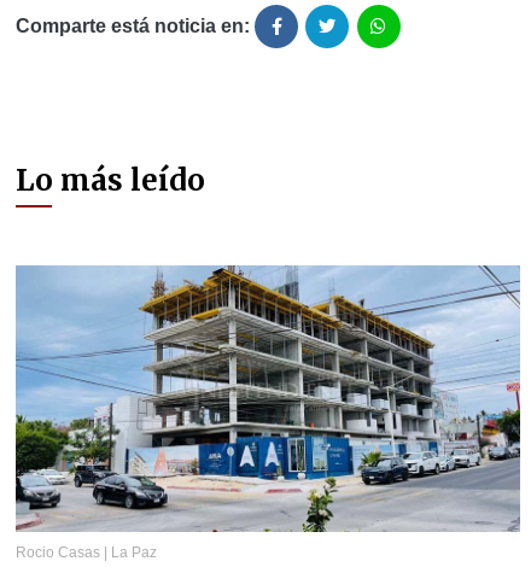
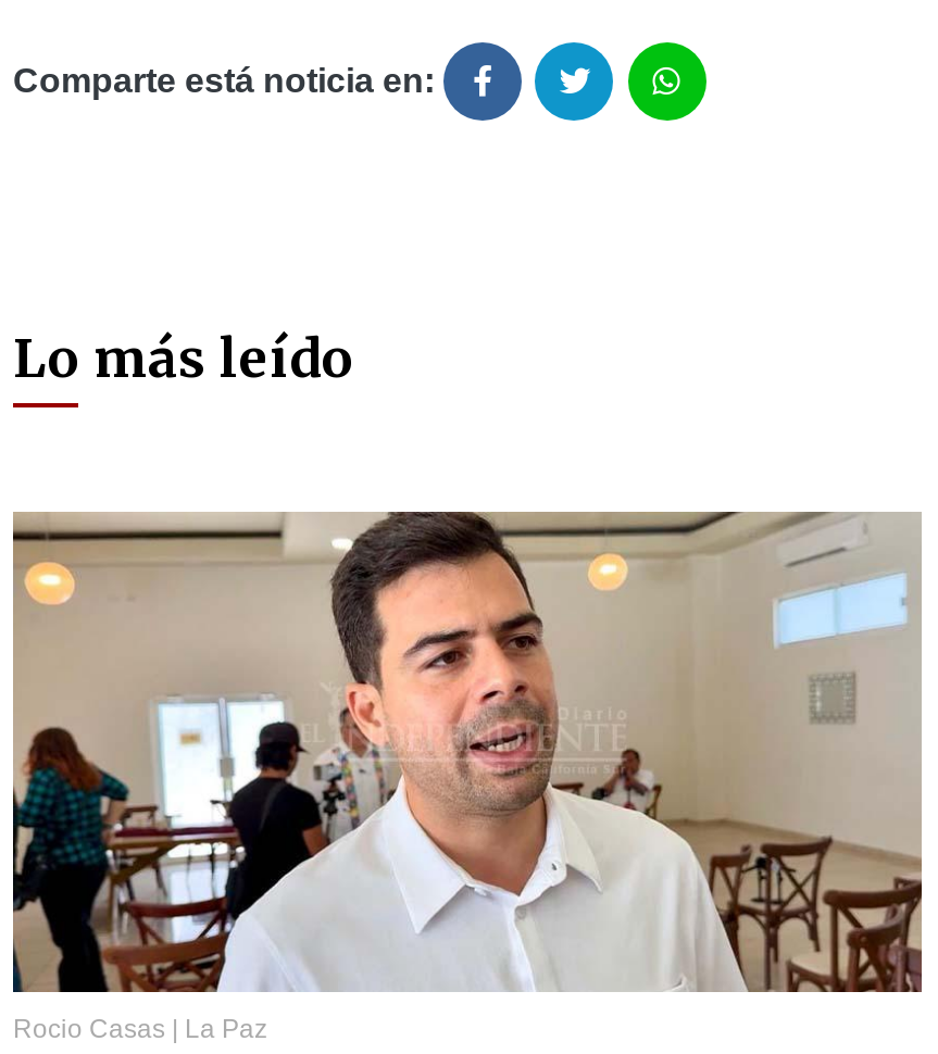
[14,265,520,533] [image] -> [11,510,924,994] [image]

